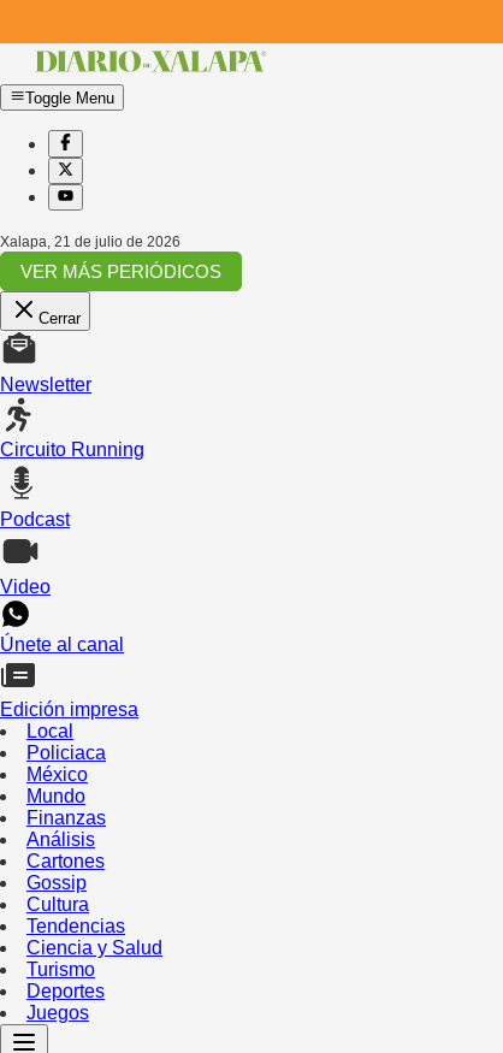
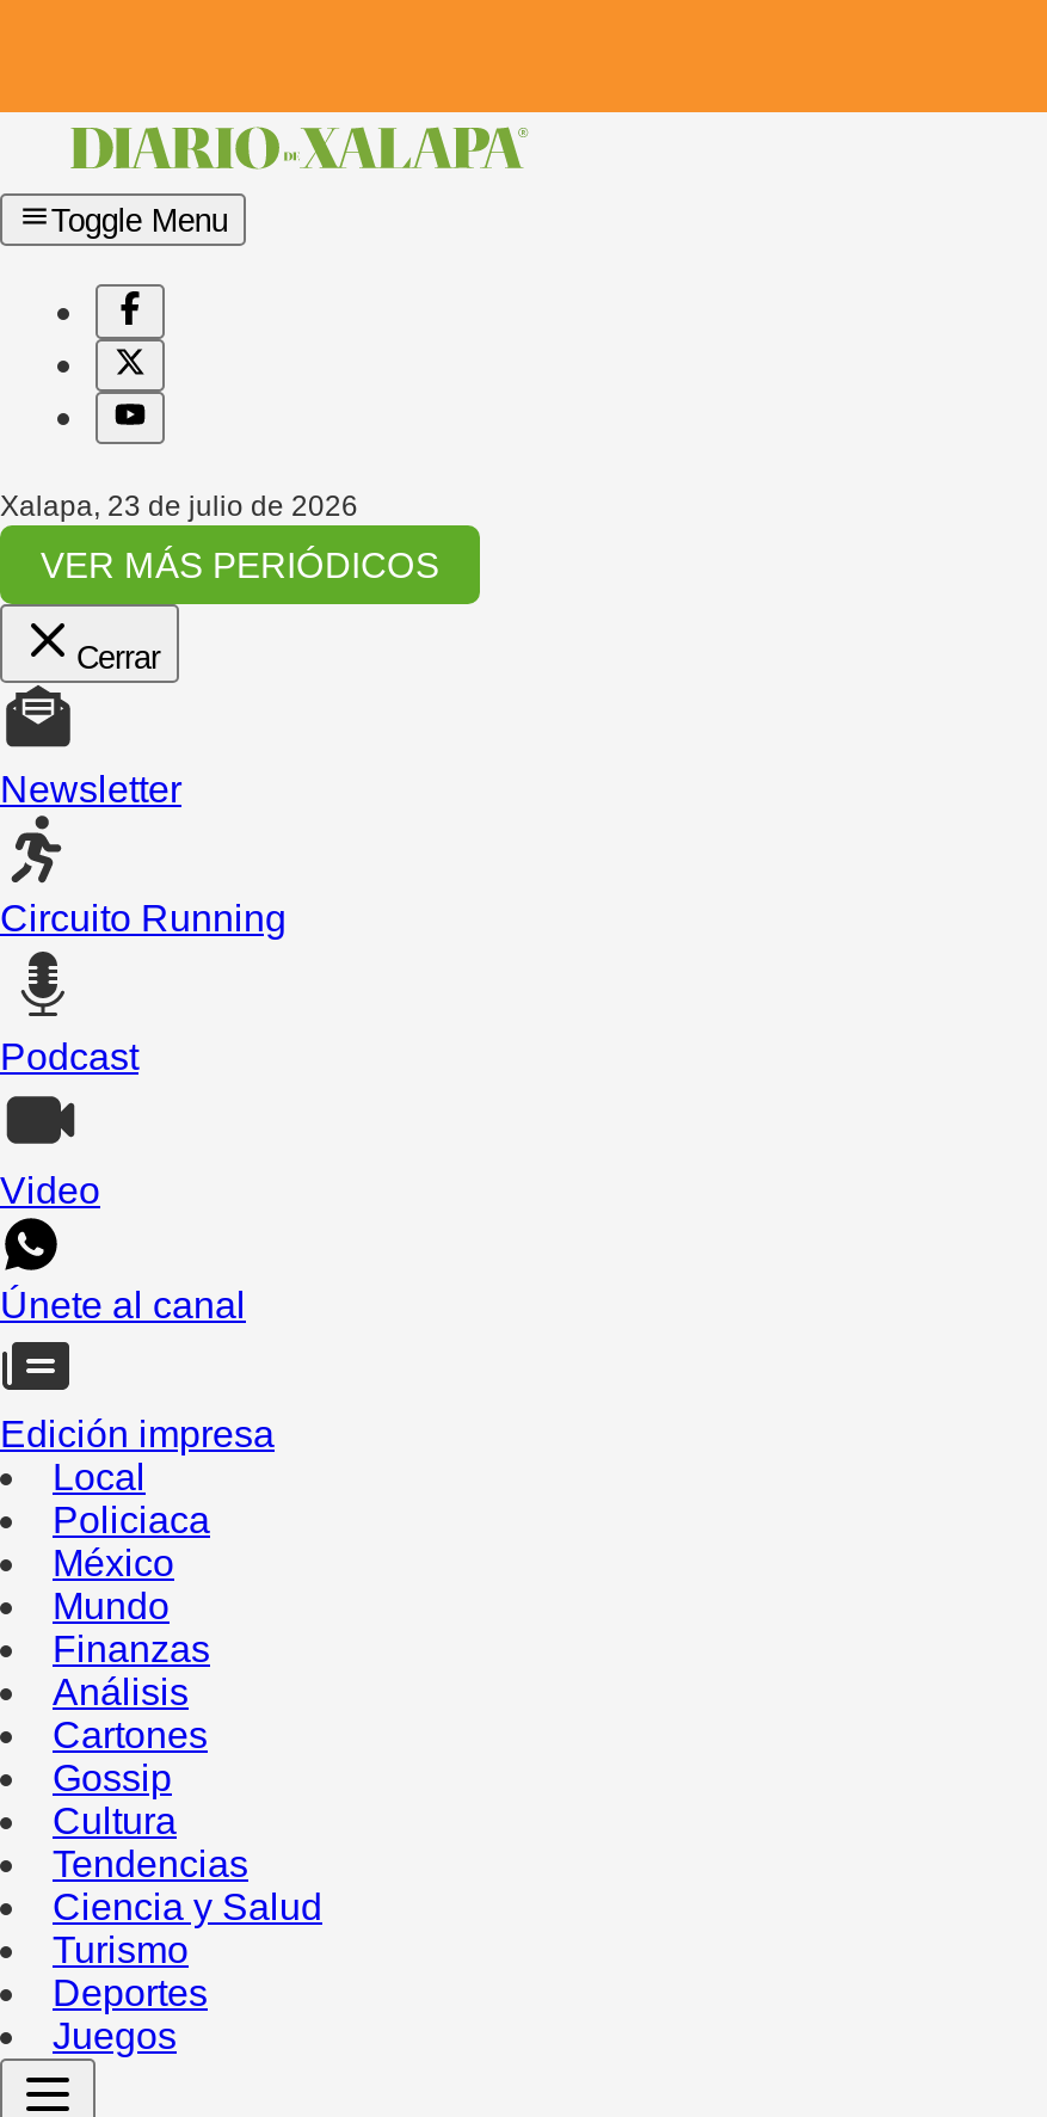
[0,234,181,251] Xalapa, 21 de julio de 2026 -> [0,490,358,524] Xalapa, 23 de julio de 2026

